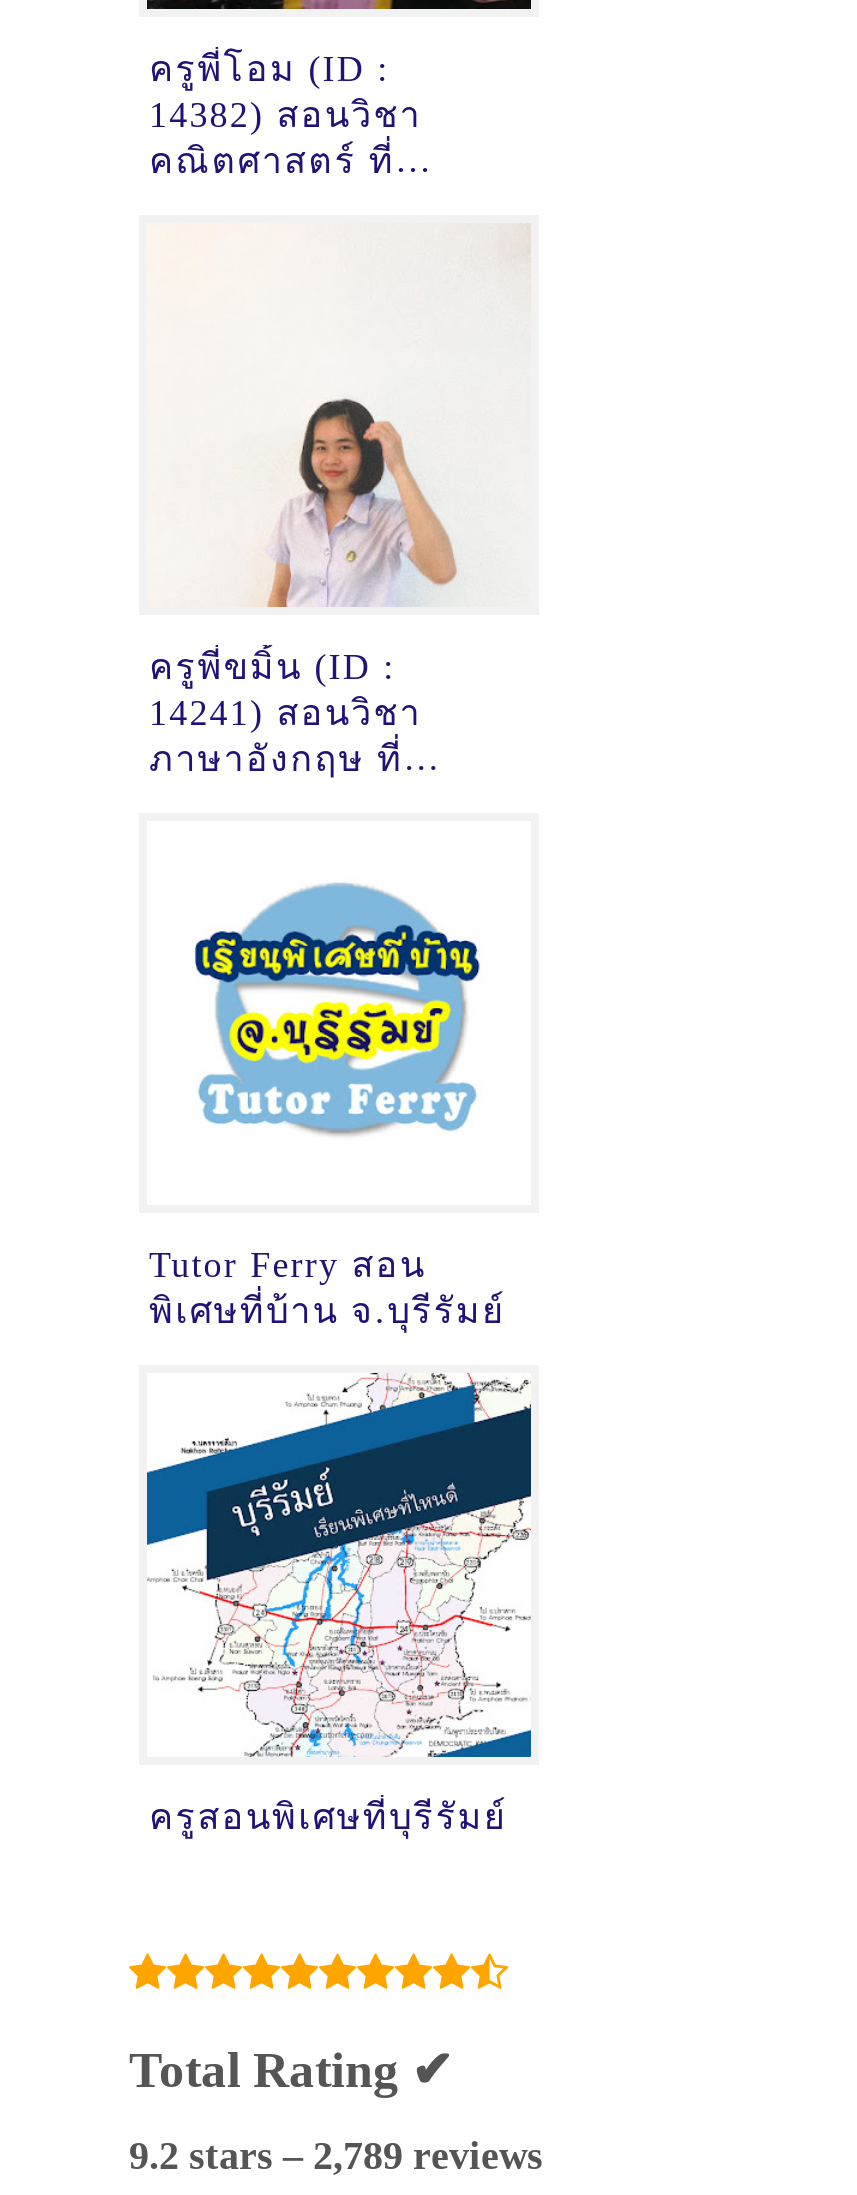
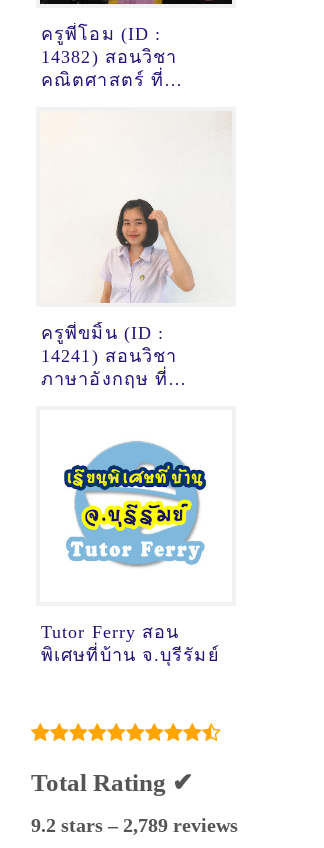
[145,1370,533,1836] [image] | ครูสอนพิเศษที่บุรีรัมย์ -> none

